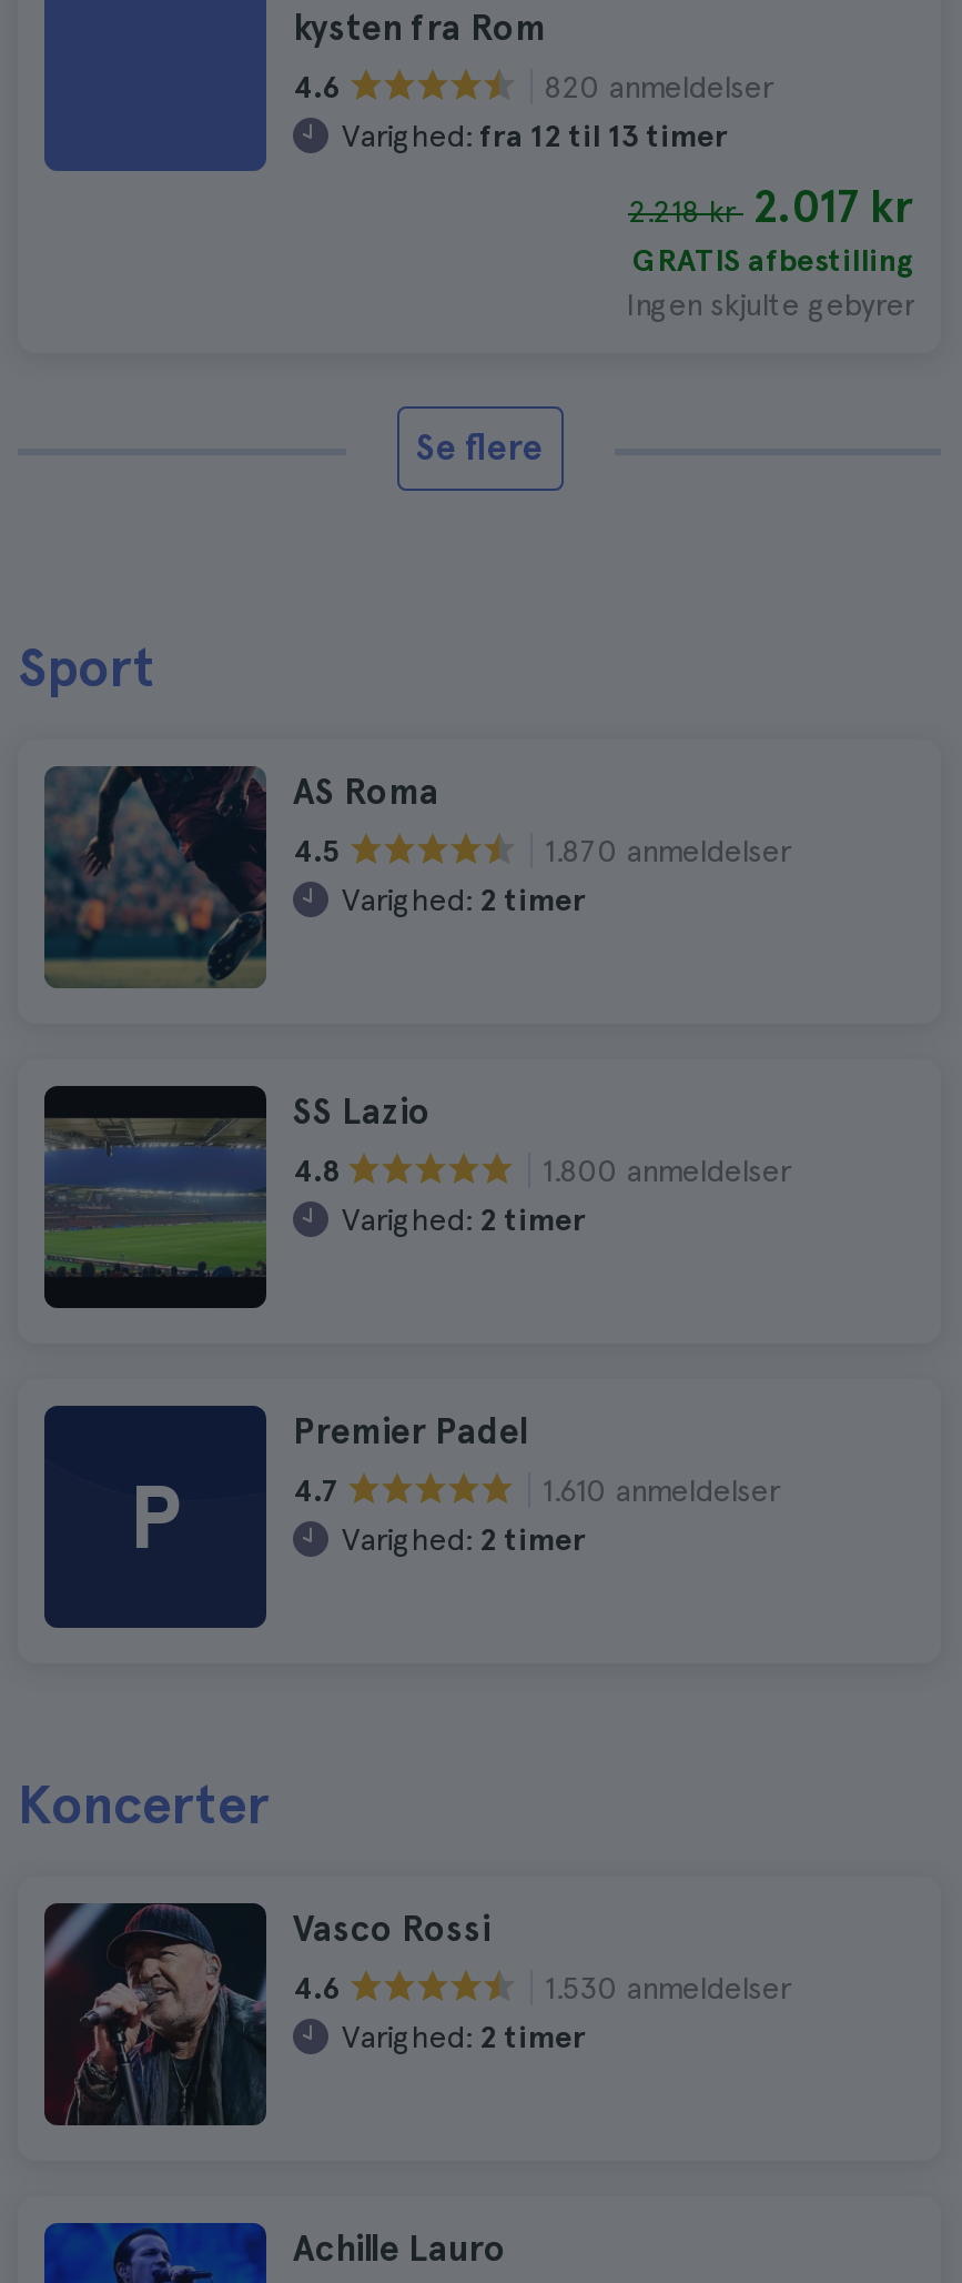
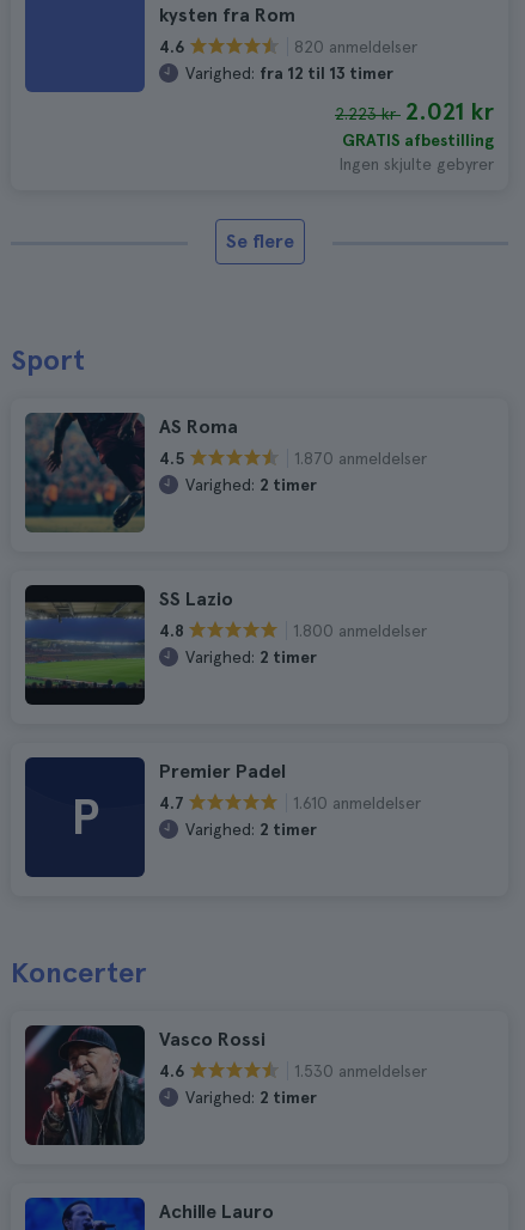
[628,180,914,233] 2.218 kr 2.017 kr -> [335,97,494,126] 2.223 kr 2.021 kr

